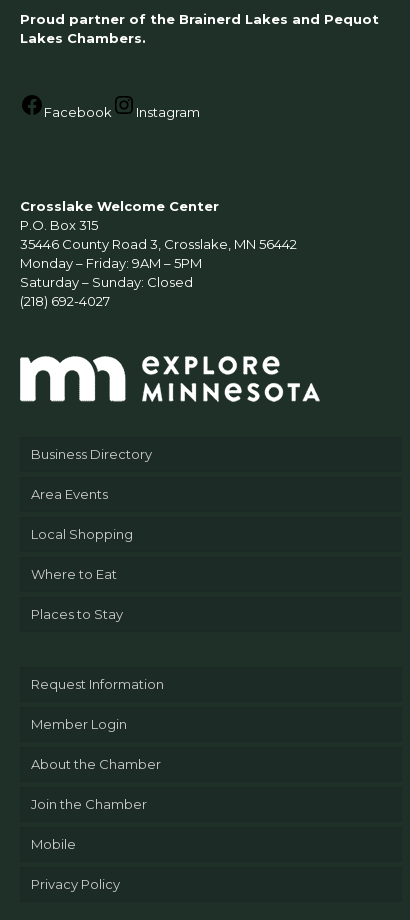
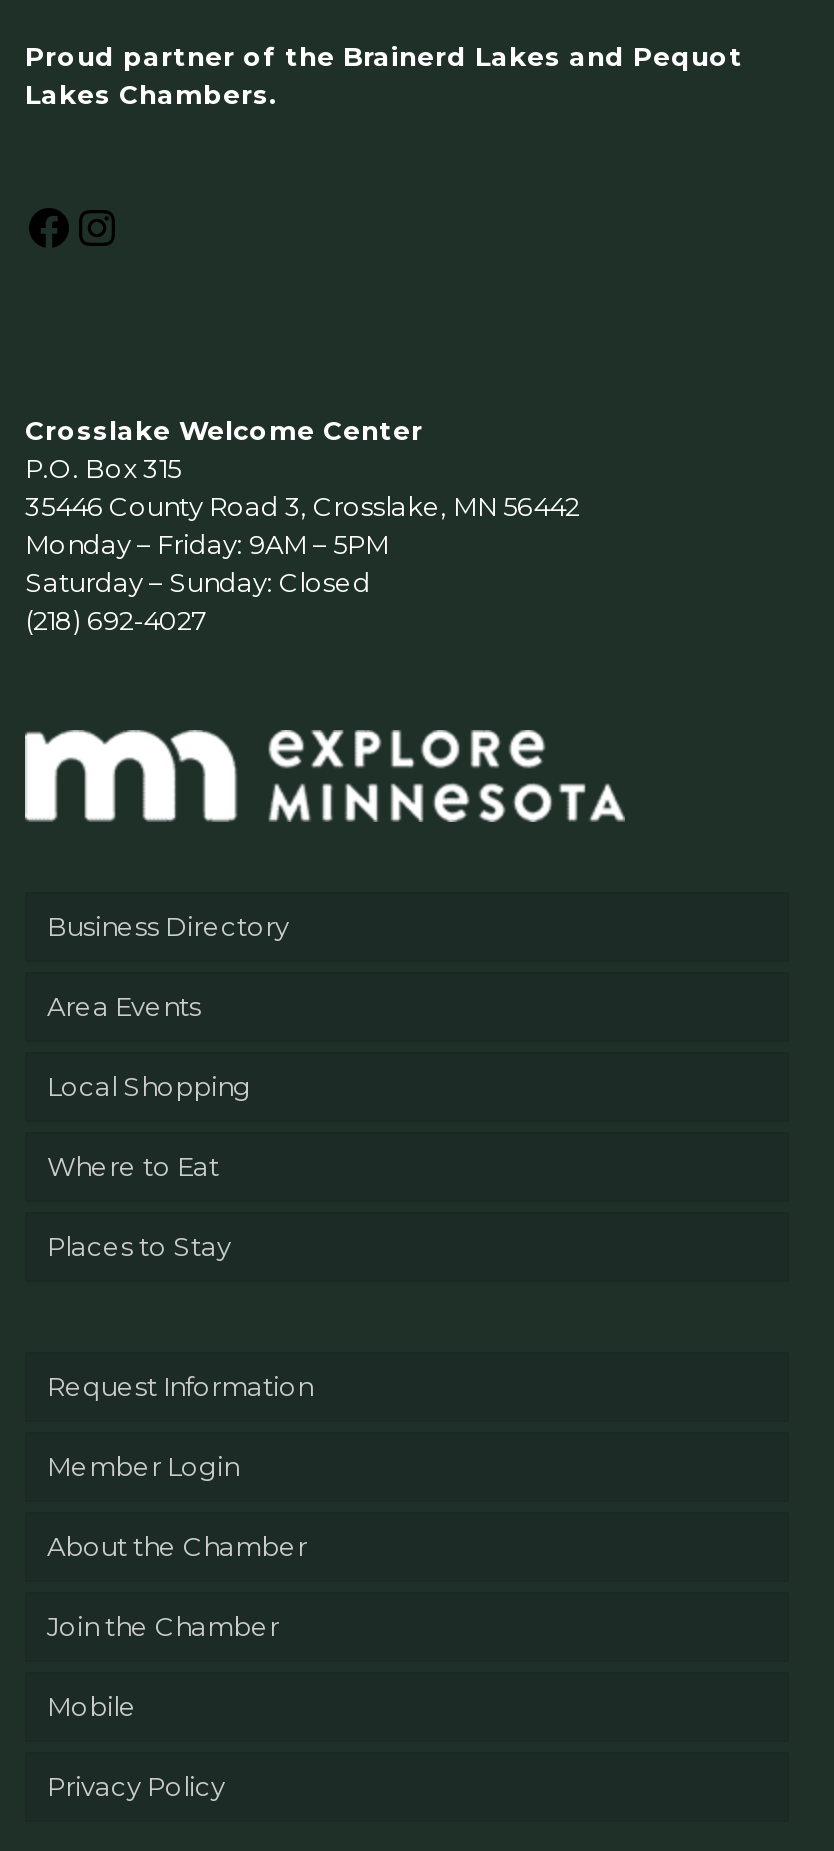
[44,104,200,120] Facebook | Instagram -> none

